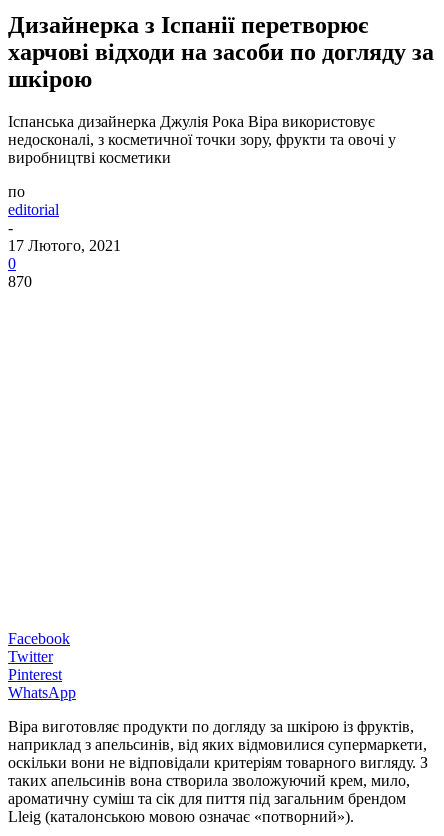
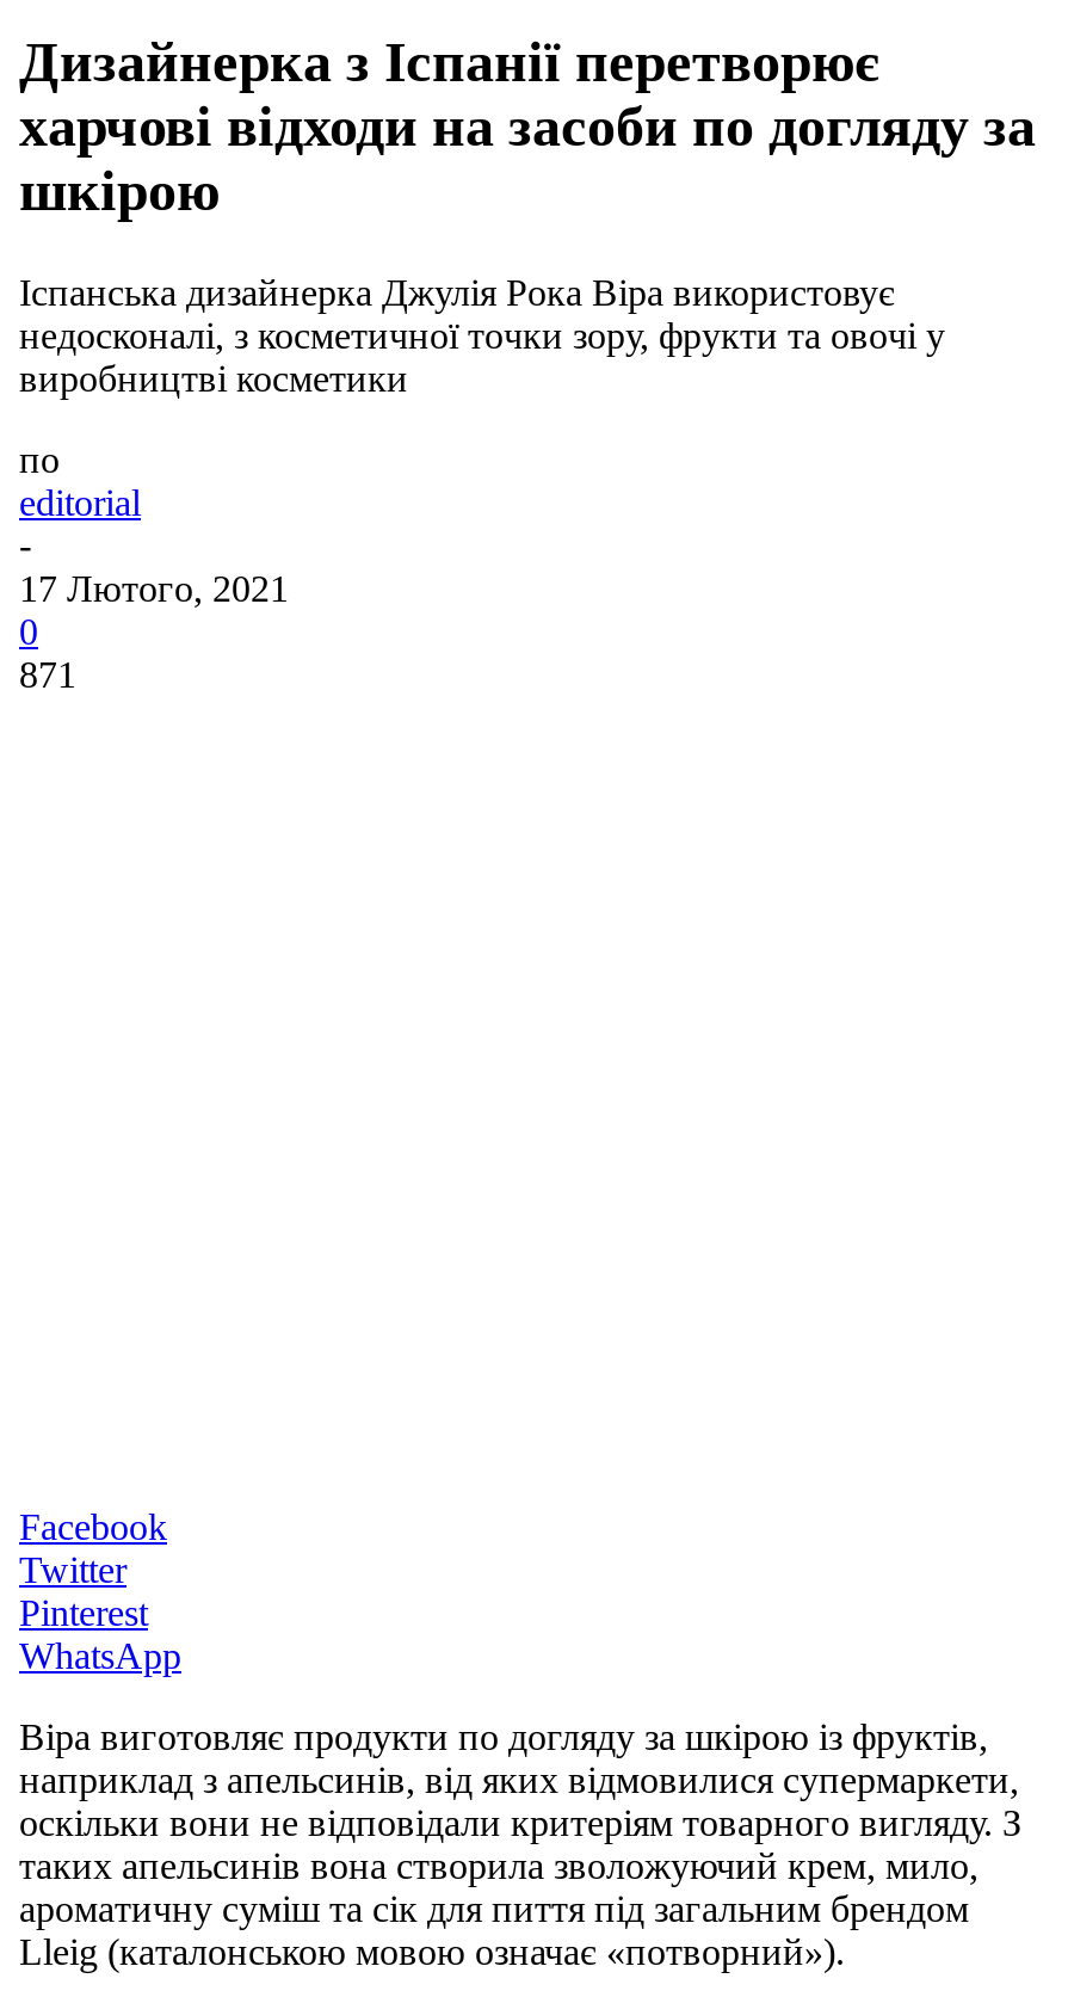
[8,273,32,290] 870 -> [19,654,76,694] 871

